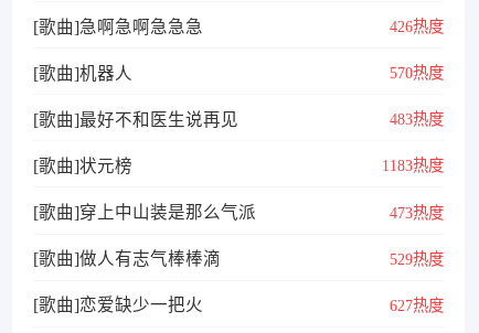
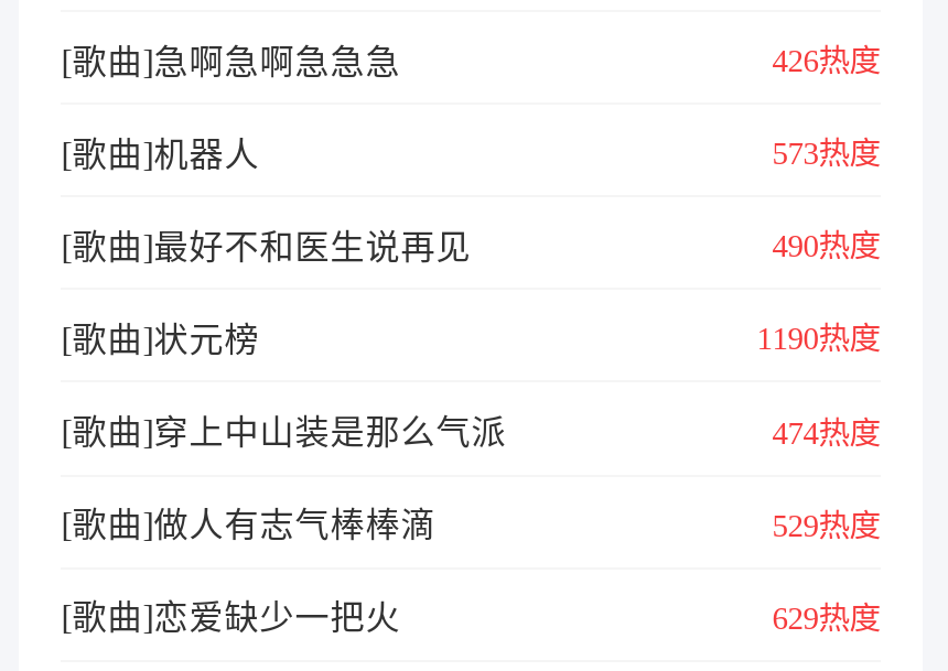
[389,64,443,82] 570热度 -> [772,136,880,171] 573热度
[389,111,443,128] 483热度 -> [772,229,880,264] 490热度
[382,157,443,175] 1183热度 -> [757,322,880,357] 1190热度
[389,203,443,221] 473热度 -> [772,414,880,450] 474热度
[389,296,443,314] 627热度 -> [772,600,880,635] 629热度

